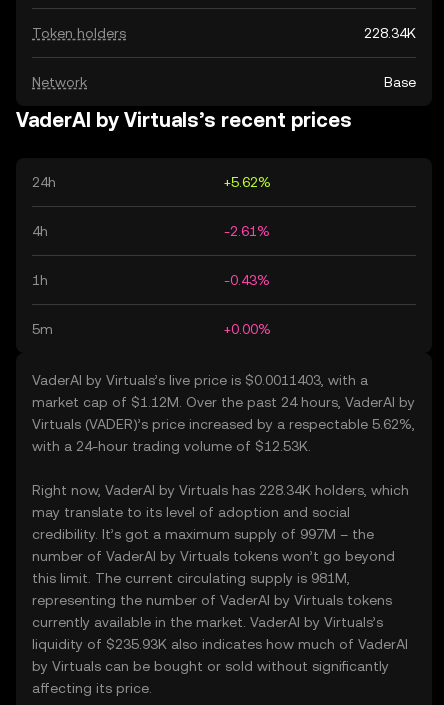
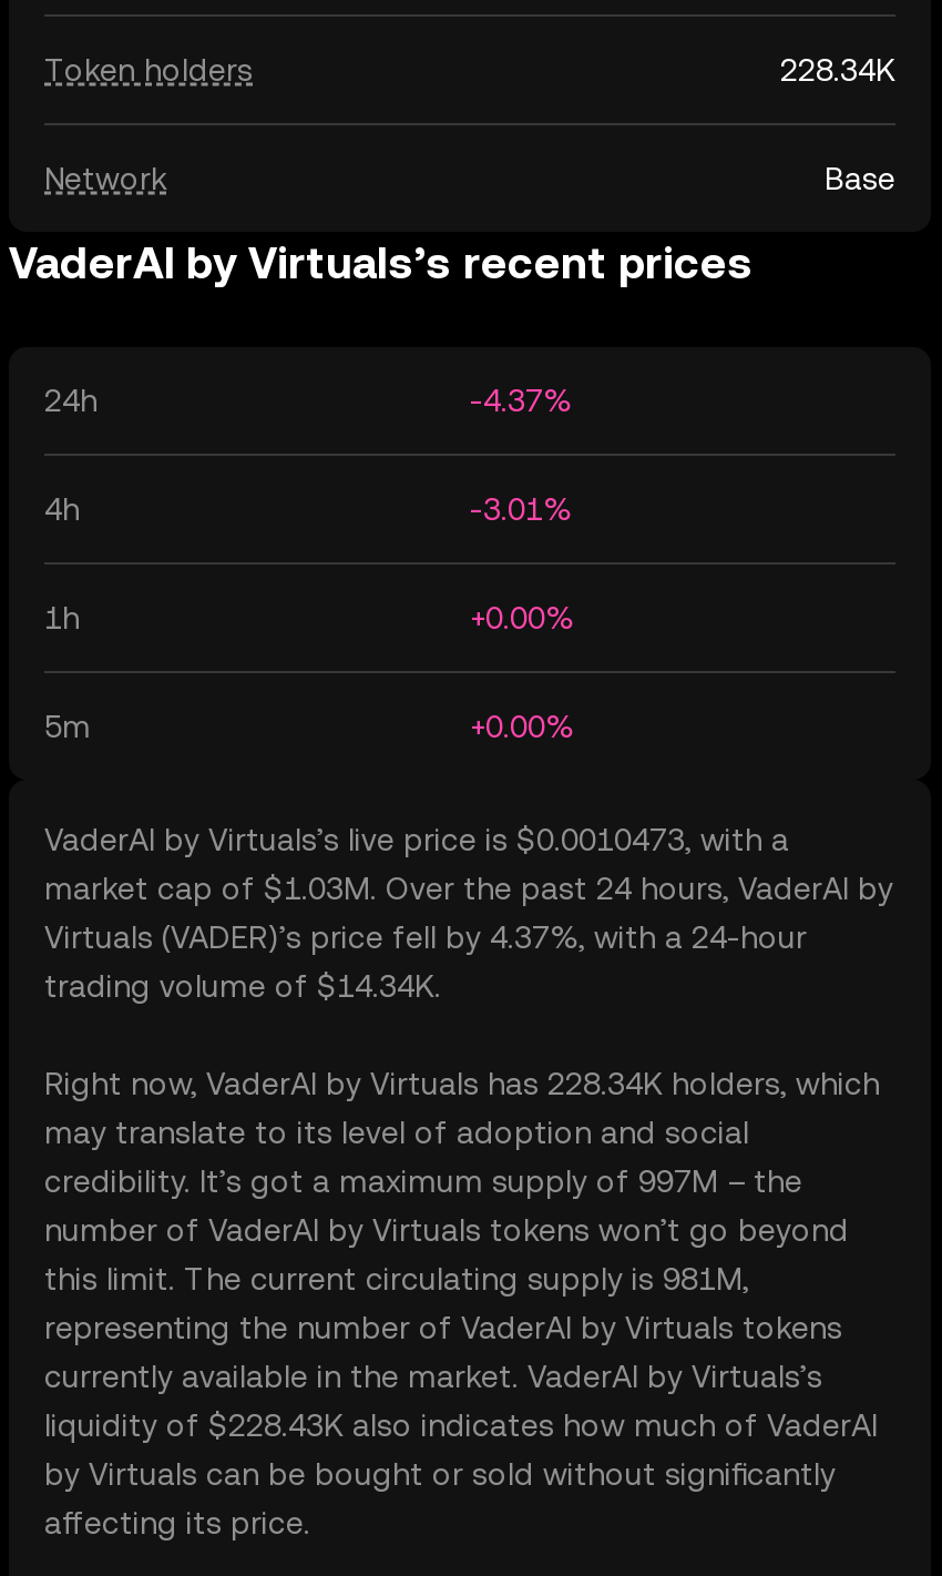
[224,174,271,190] +5.62% -> [470,383,572,418] -4.37%
[224,223,270,239] -2.61% -> [470,491,572,527] -3.01%
[224,272,270,288] -0.43% -> [470,600,574,636] +0.00%
[32,372,415,454] VaderAI by Virtuals’s live price is $0.0011403, with a | market cap of $1.12M. Over the past 24 hours, VaderAI by | Virtuals (VADER)’s price increased by a respectable 5.62%, | with a 24-hour trading volume of $12.53K. -> [44,822,893,1004] VaderAI by Virtuals’s live price is $0.0010473, with a | market cap of $1.03M. Over the past 24 hours, VaderAI by | Virtuals (VADER)’s price fell by 4.37%, with a 24-hour | trading volume of $14.34K.
[32,636,408,652] liquidity of $235.93K also indicates how much of VaderAI -> [44,1407,878,1443] liquidity of $228.43K also indicates how much of VaderAI

